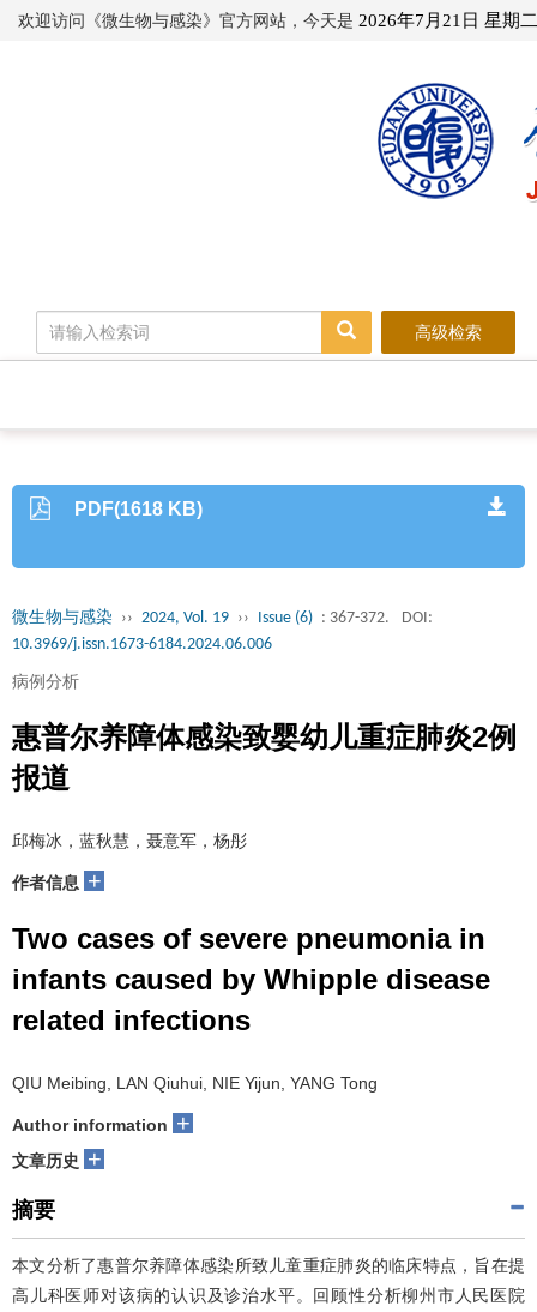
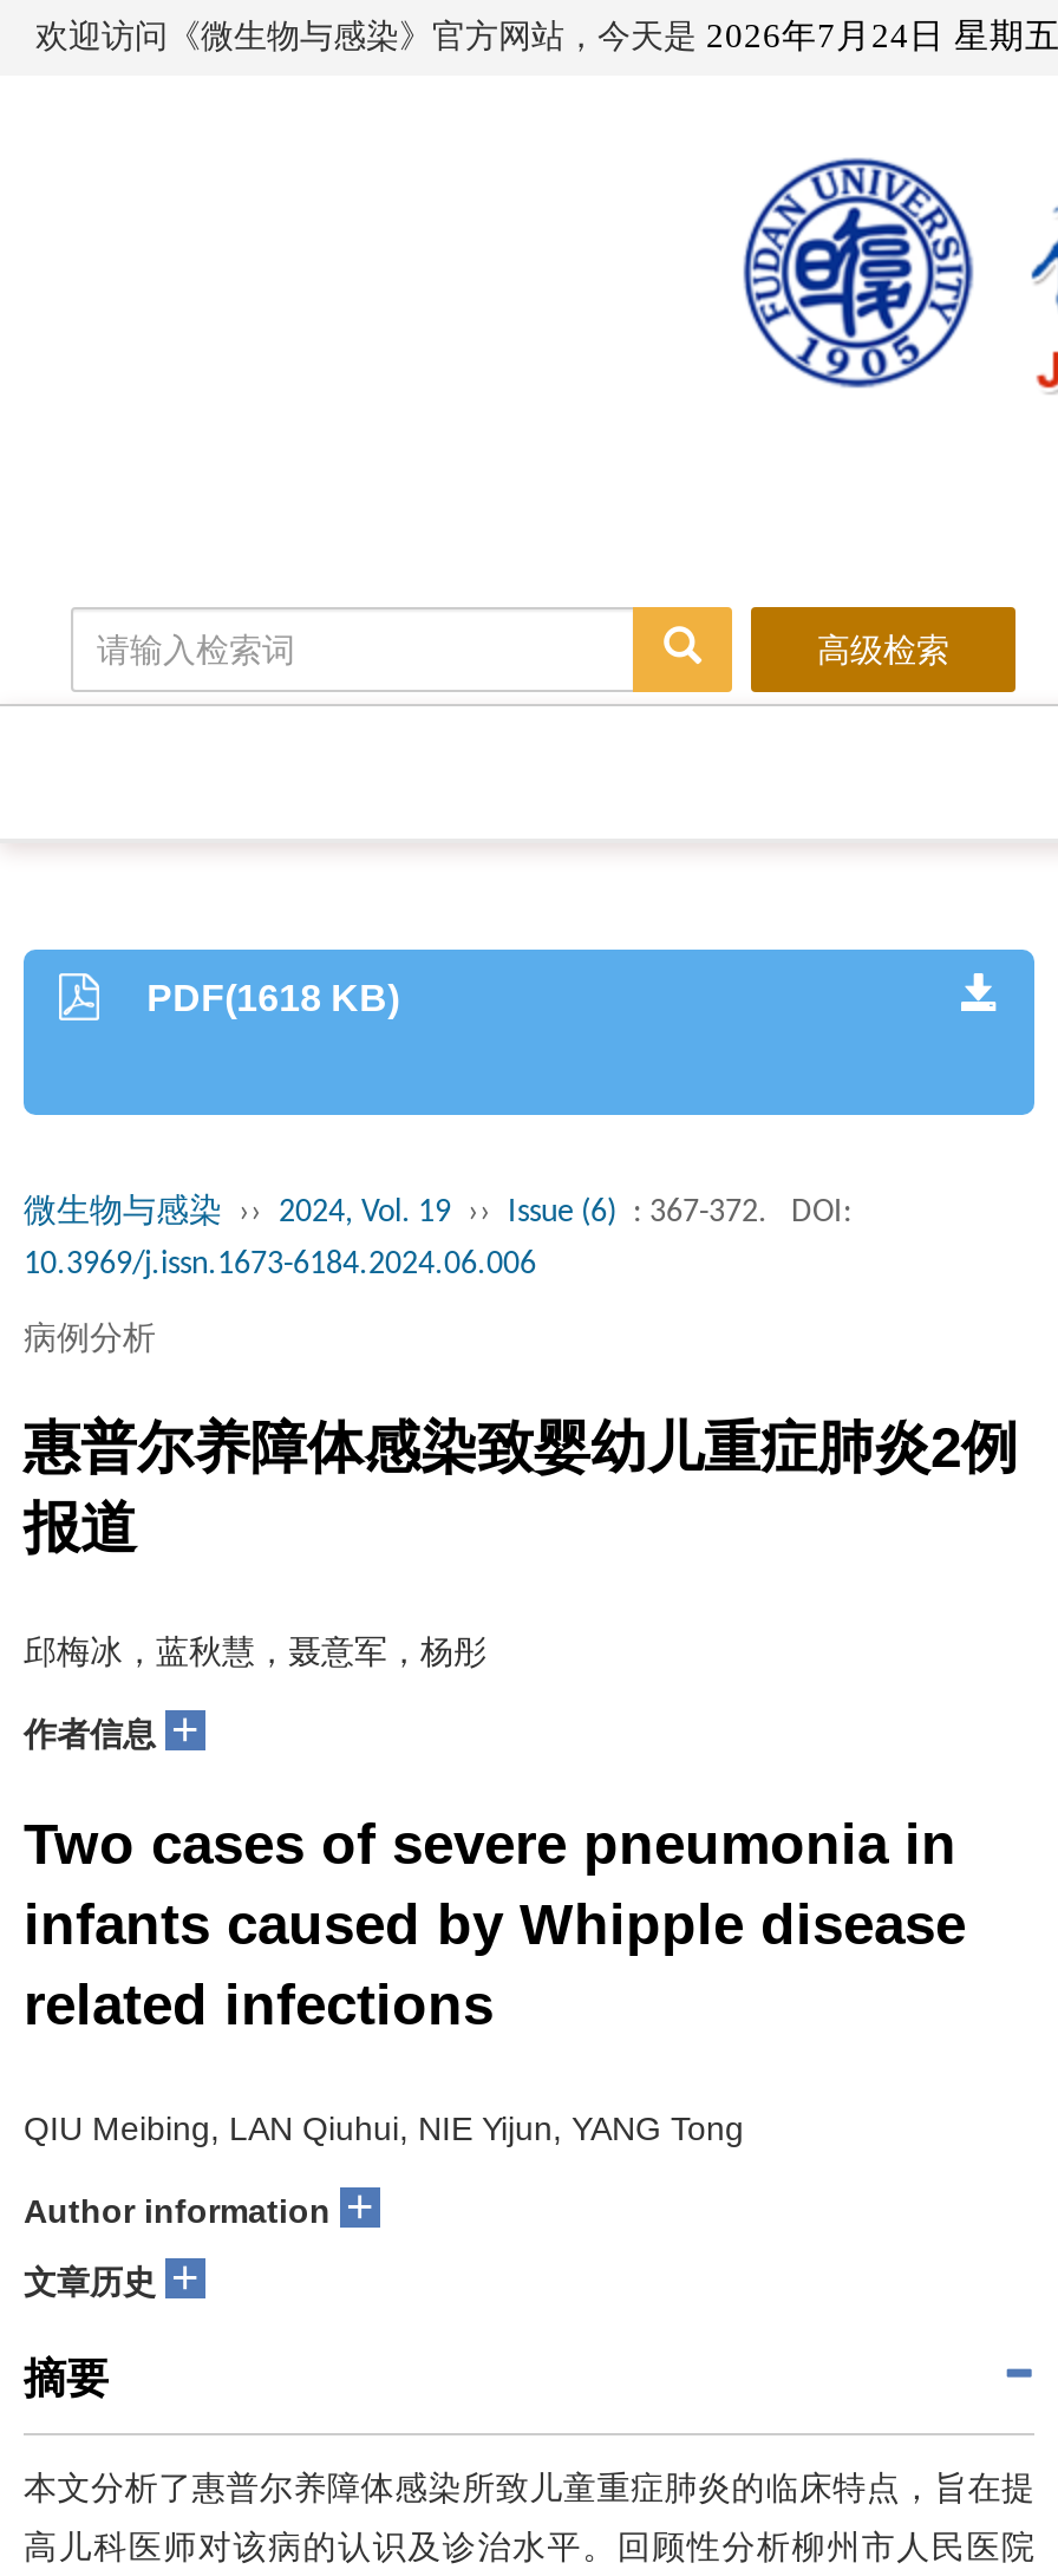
[18,11,537,30] 欢迎访问《微生物与感染》官方网站，今天是2026年7月21日 星期二 -> [35,17,1058,54] 欢迎访问《微生物与感染》官方网站，今天是2026年7月24日 星期五

